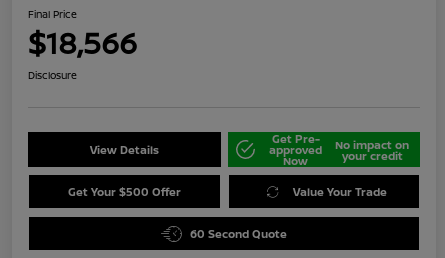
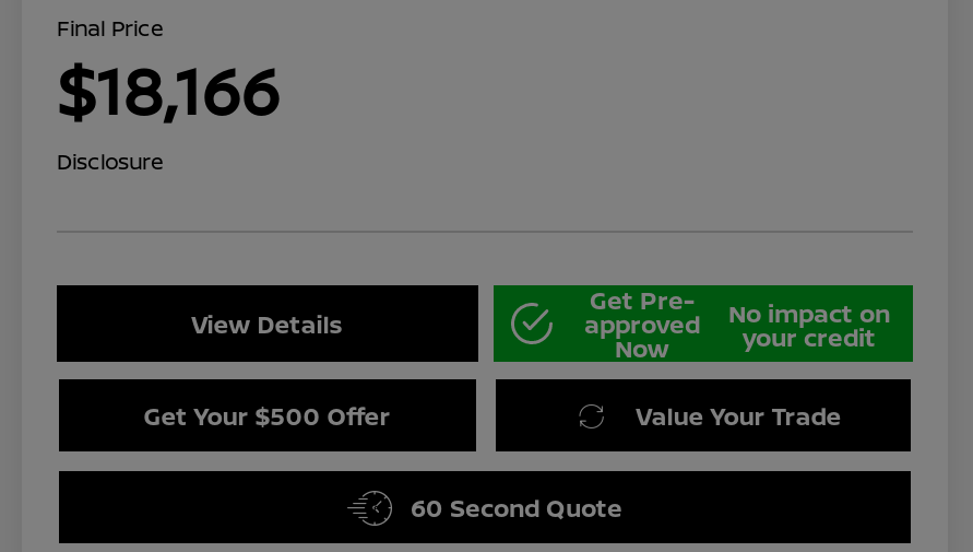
[28,22,137,63] $18,566 -> [57,45,280,135] $18,166

